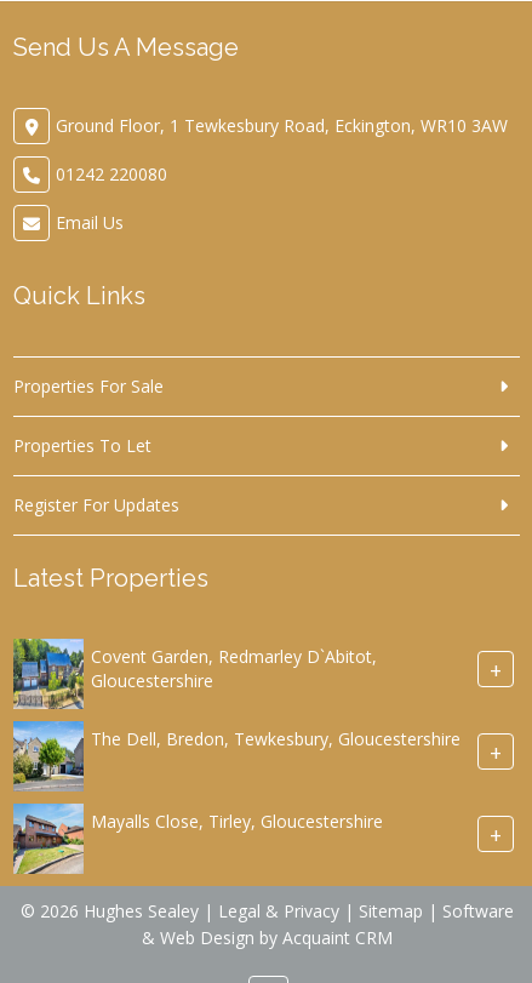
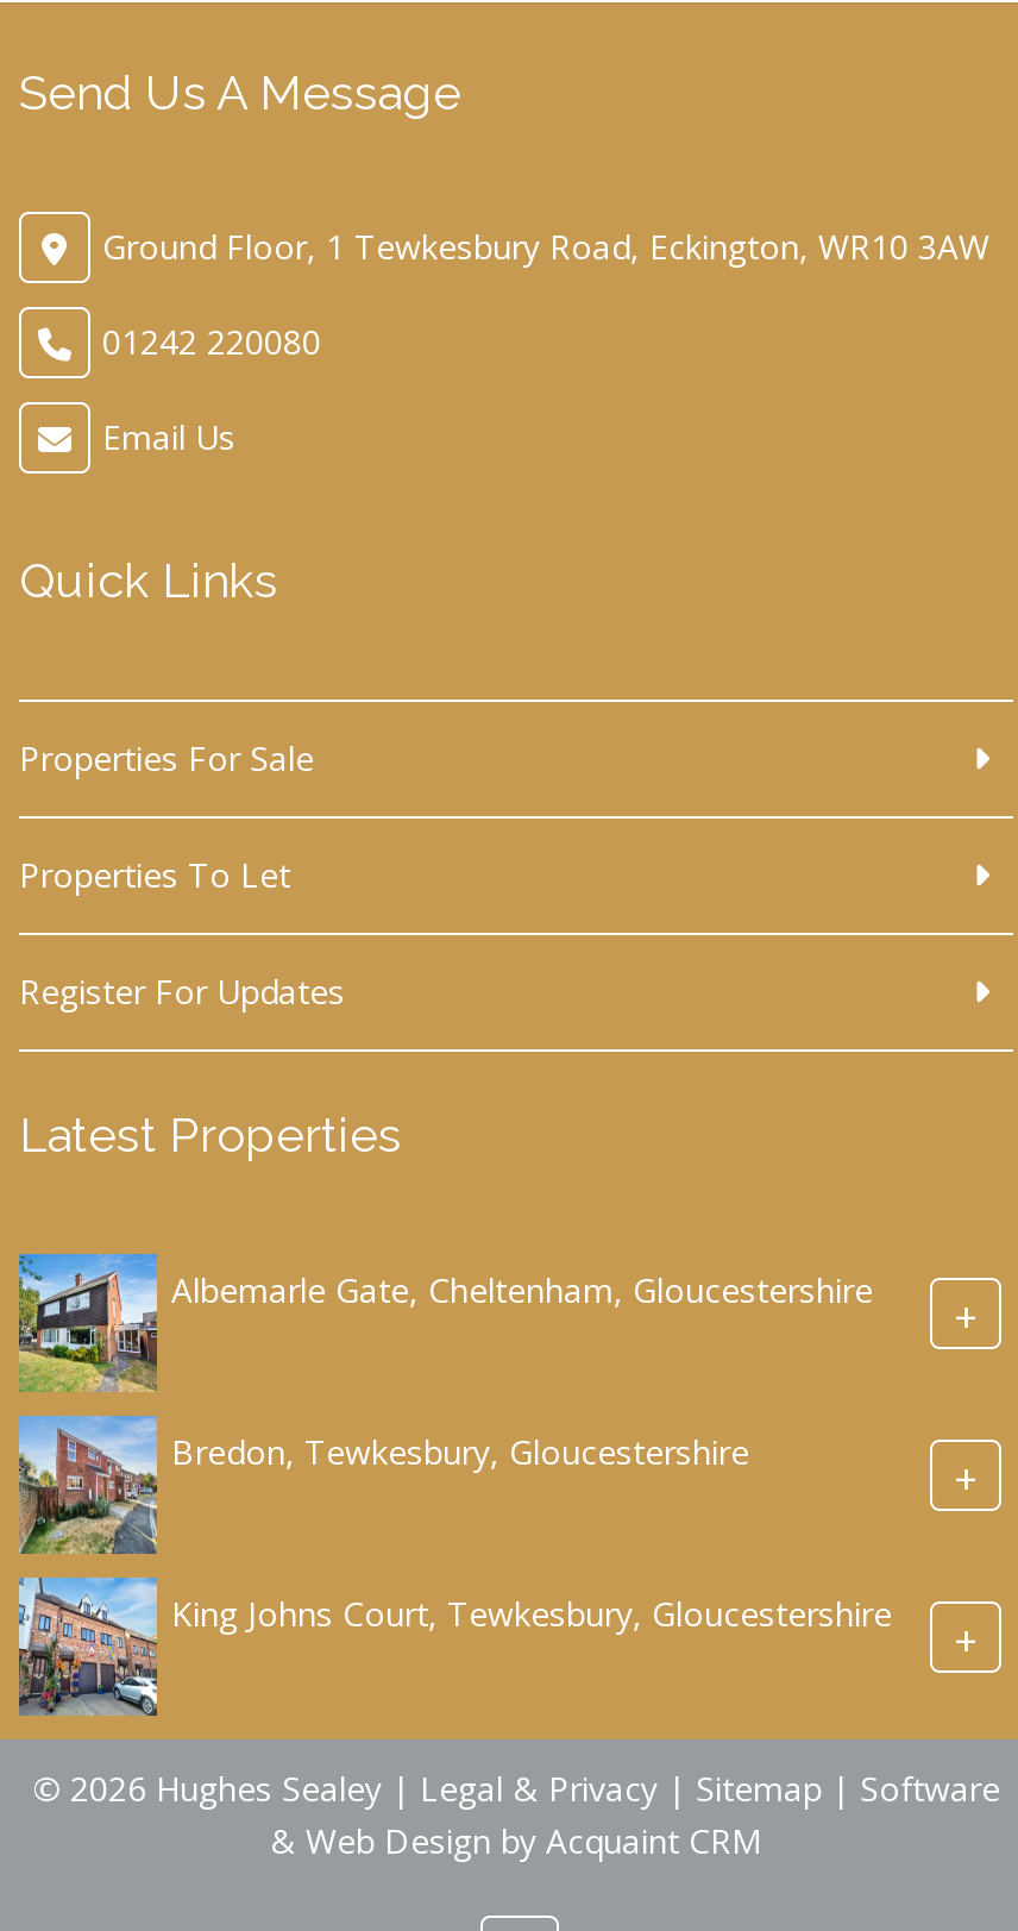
[12,638,377,710] [image] | Covent Garden, Redmarley D`Abitot, | Gloucestershire -> [17,1252,873,1394] [image] | Albemarle Gate, Cheltenham, Gloucestershire
[12,721,461,793] [image] | The Dell, Bredon, Tewkesbury, Gloucestershire -> [17,1416,749,1556] [image] | Bredon, Tewkesbury, Gloucestershire
[12,802,383,875] [image] | Mayalls Close, Tirley, Gloucestershire -> [17,1575,892,1718] [image] | King Johns Court, Tewkesbury, Gloucestershire

